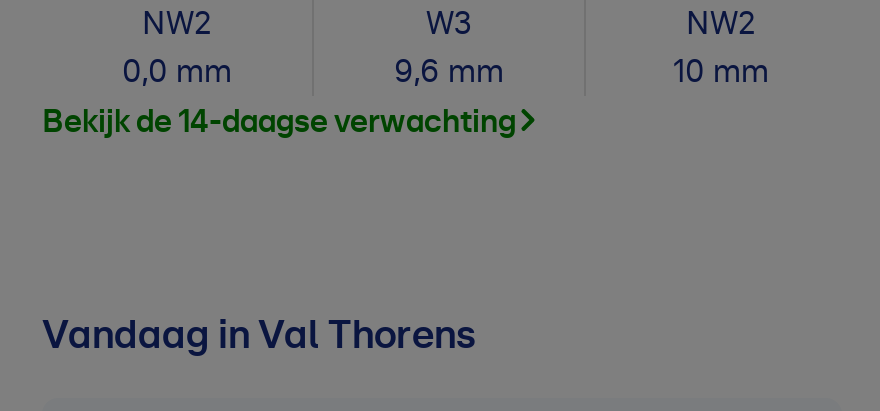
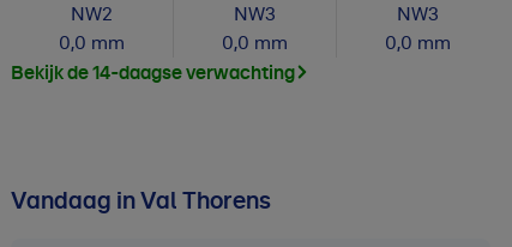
[426,8,472,40] W3 -> [234,5,276,24] NW3
[686,8,756,40] NW2 -> [397,5,439,24] NW3
[394,56,504,88] 9,6 mm -> [222,34,288,53] 0,0 mm
[673,56,769,88] 10 mm -> [385,34,451,53] 0,0 mm

